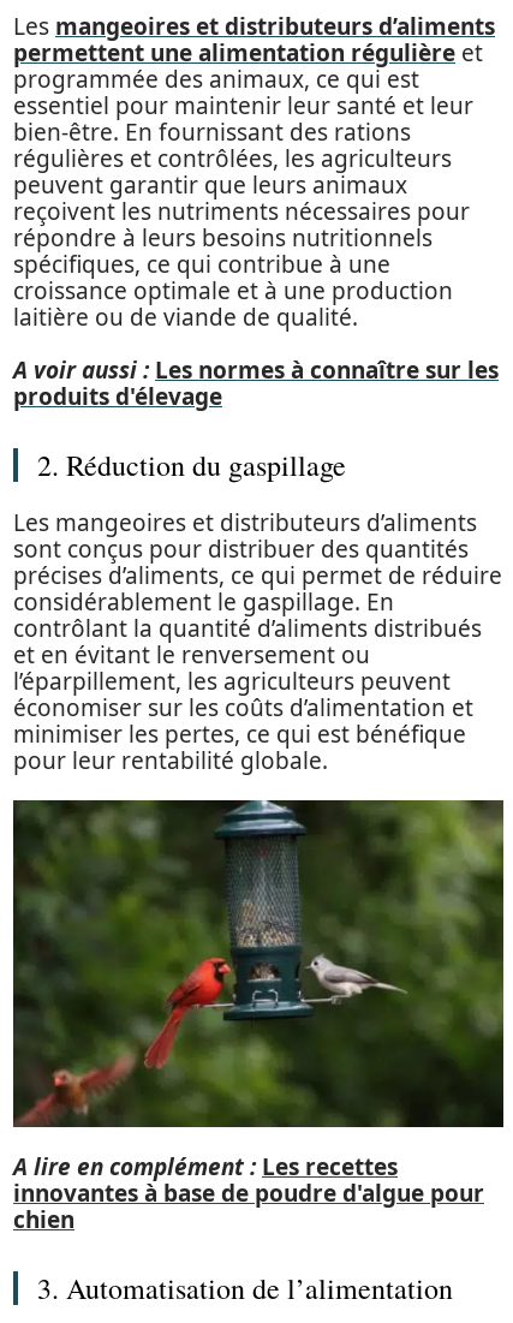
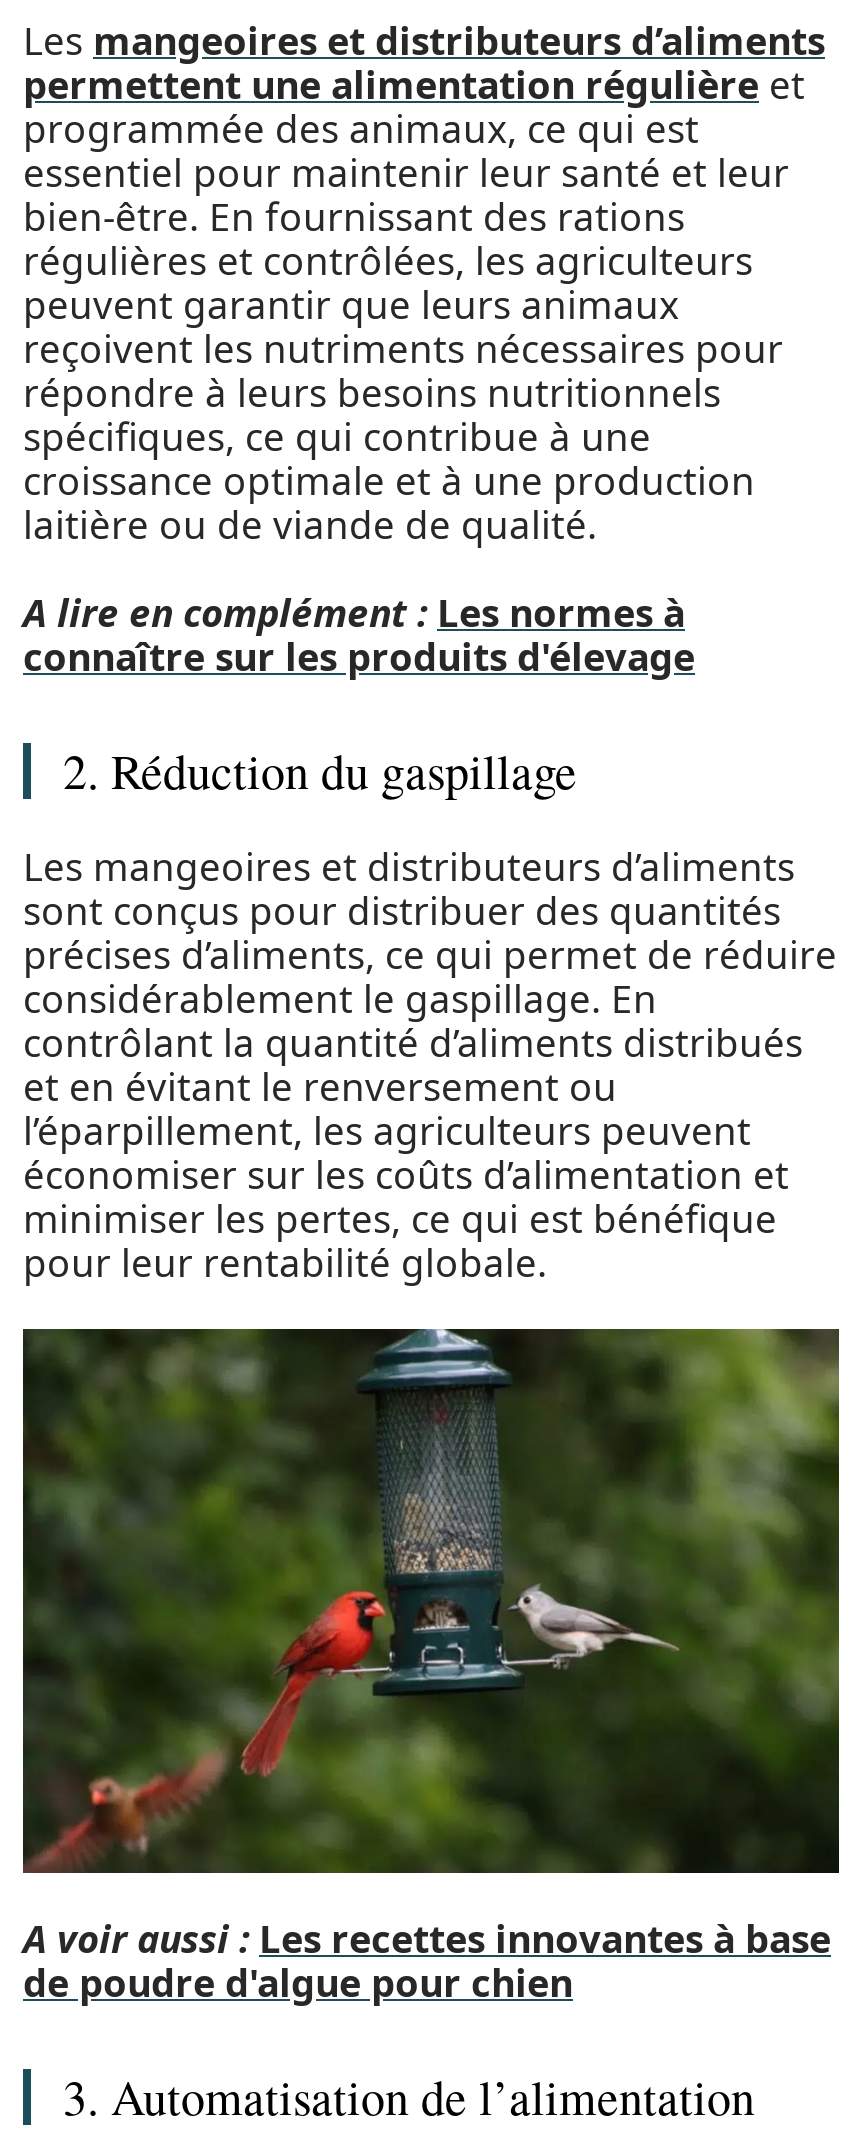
[13,354,499,412] A voir aussi : Les normes à connaître sur les | produits d'élevage -> [23,587,695,683] A lire en complément : Les normes à | connaître sur les produits d'élevage
[13,1152,484,1236] A lire en complément : Les recettes | innovantes à base de poudre d'algue pour | chien -> [23,1914,831,2010] A voir aussi : Les recettes innovantes à base | de poudre d'algue pour chien

